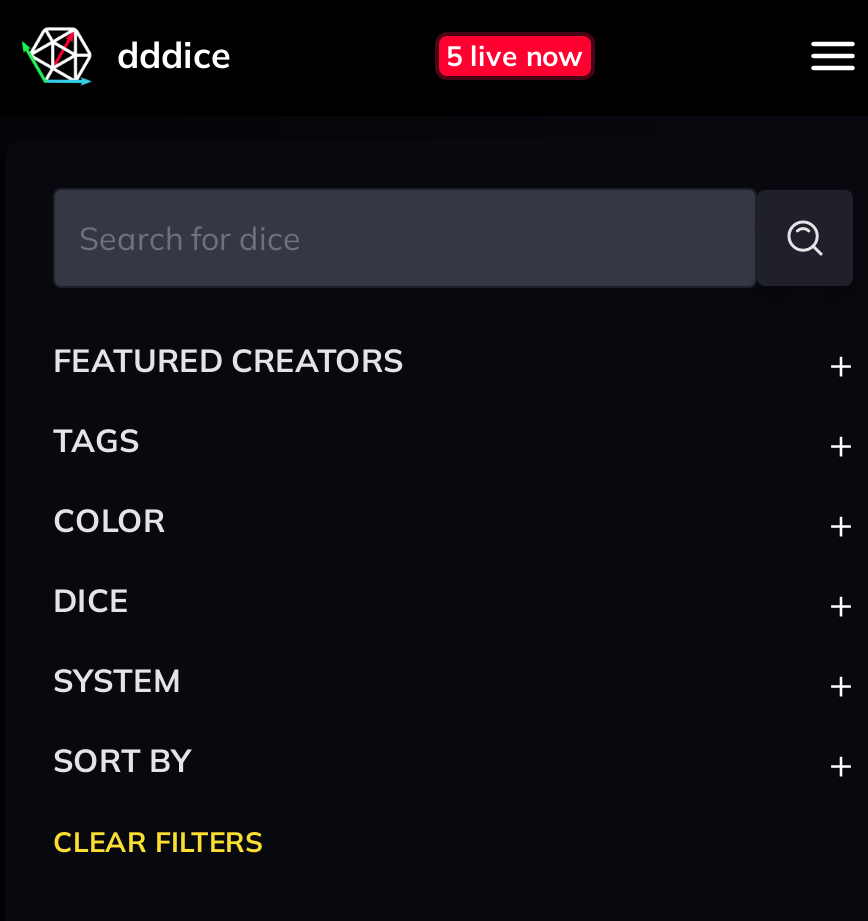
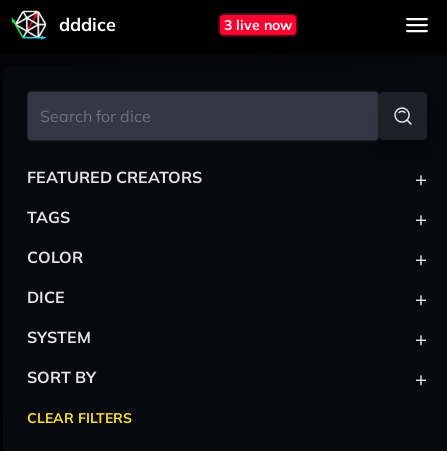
[446,38,582,74] 5 live now -> [223,16,291,34] 3 live now

